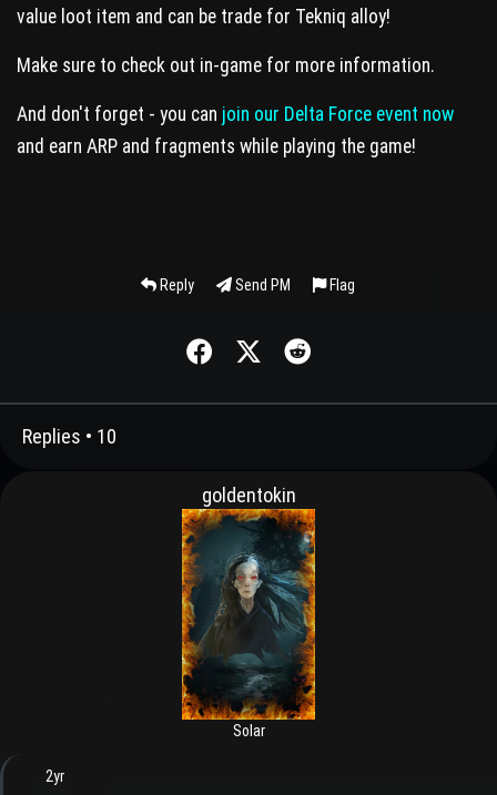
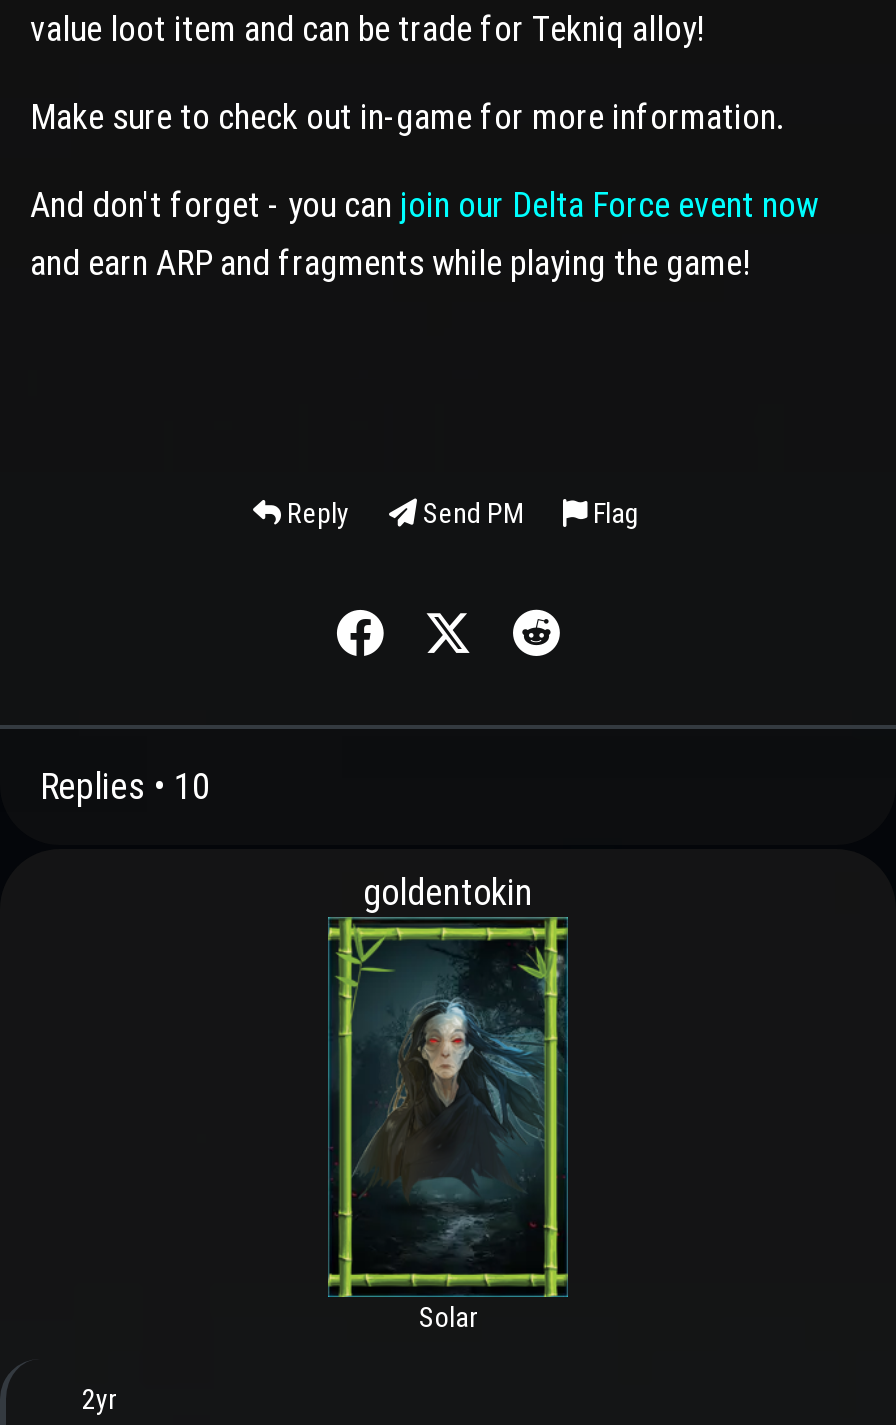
[181,508,316,721] [image] -> [326,915,570,1299] [image]

